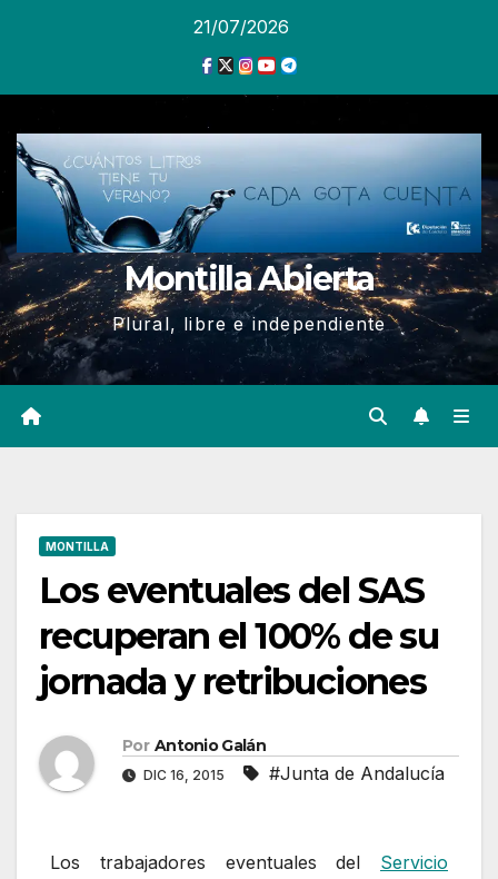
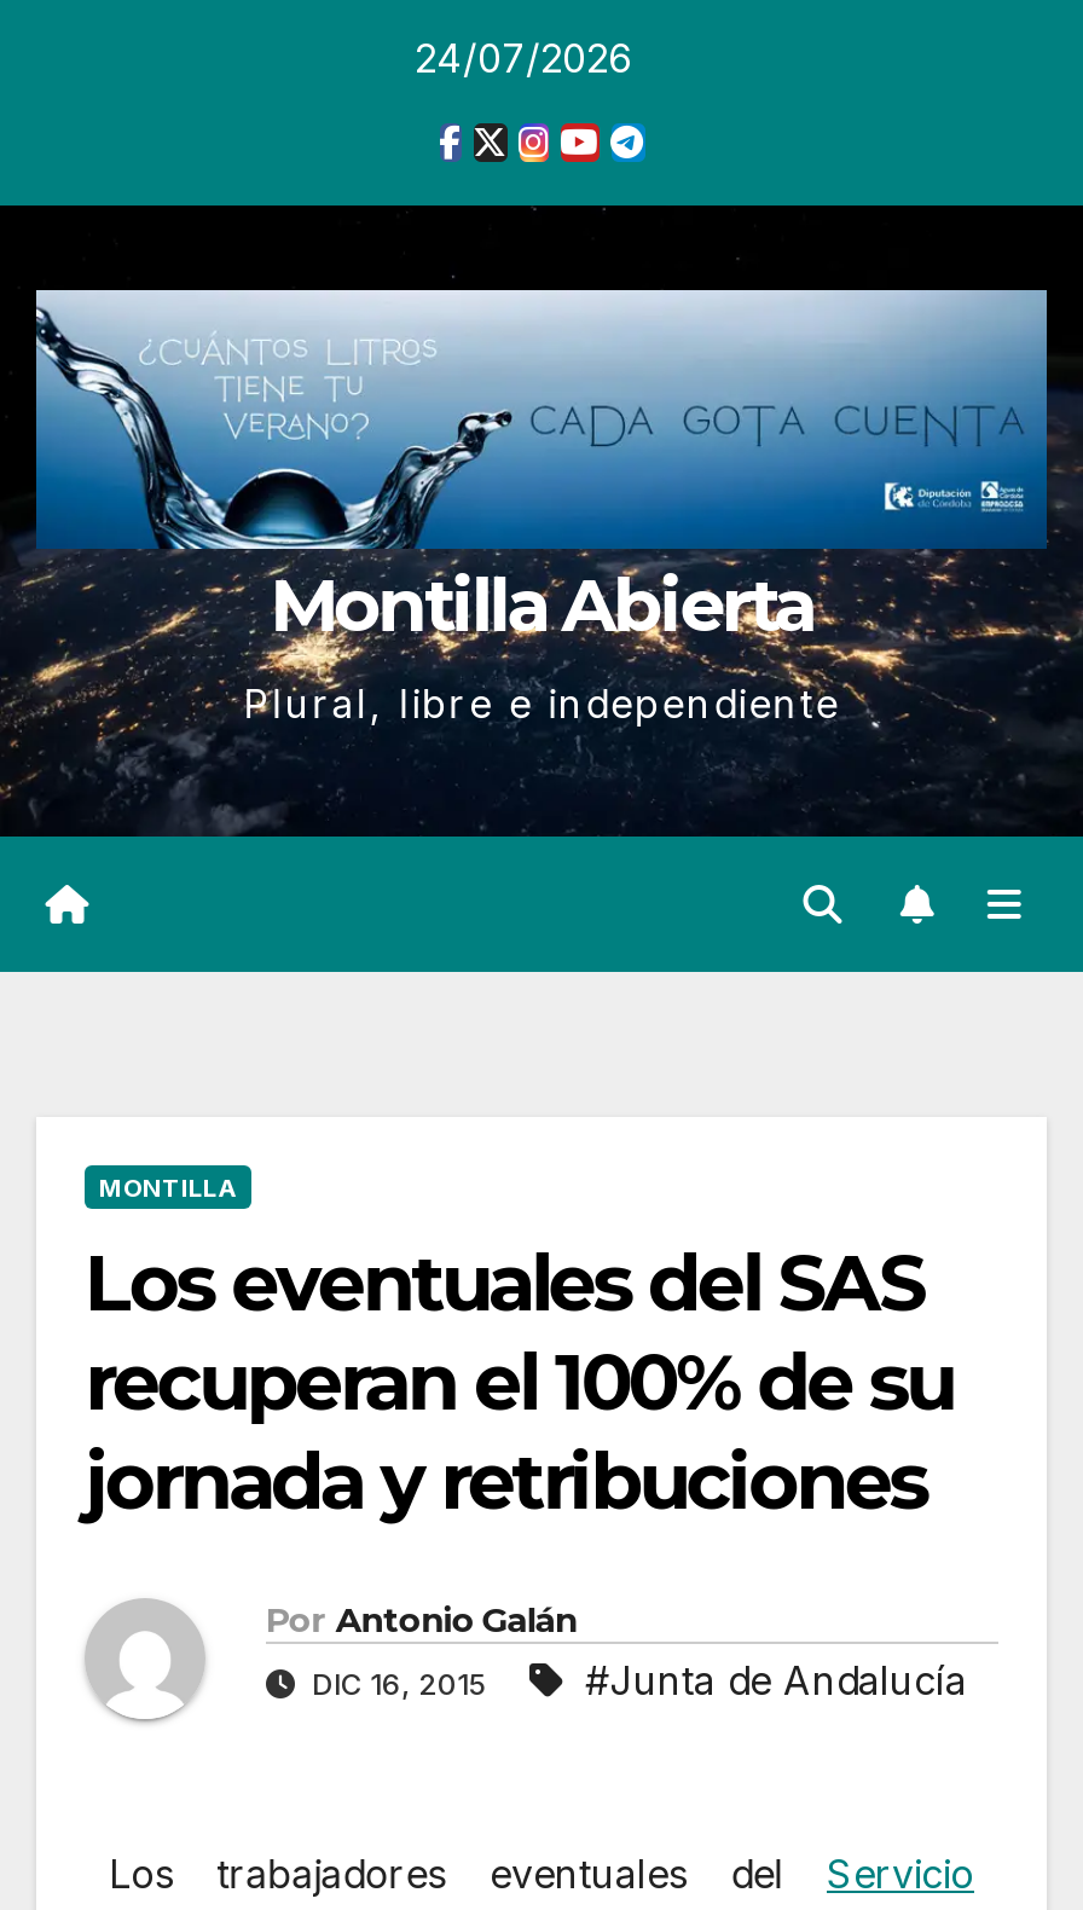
[193,16,288,38] 21/07/2026 -> [415,34,632,82] 24/07/2026

